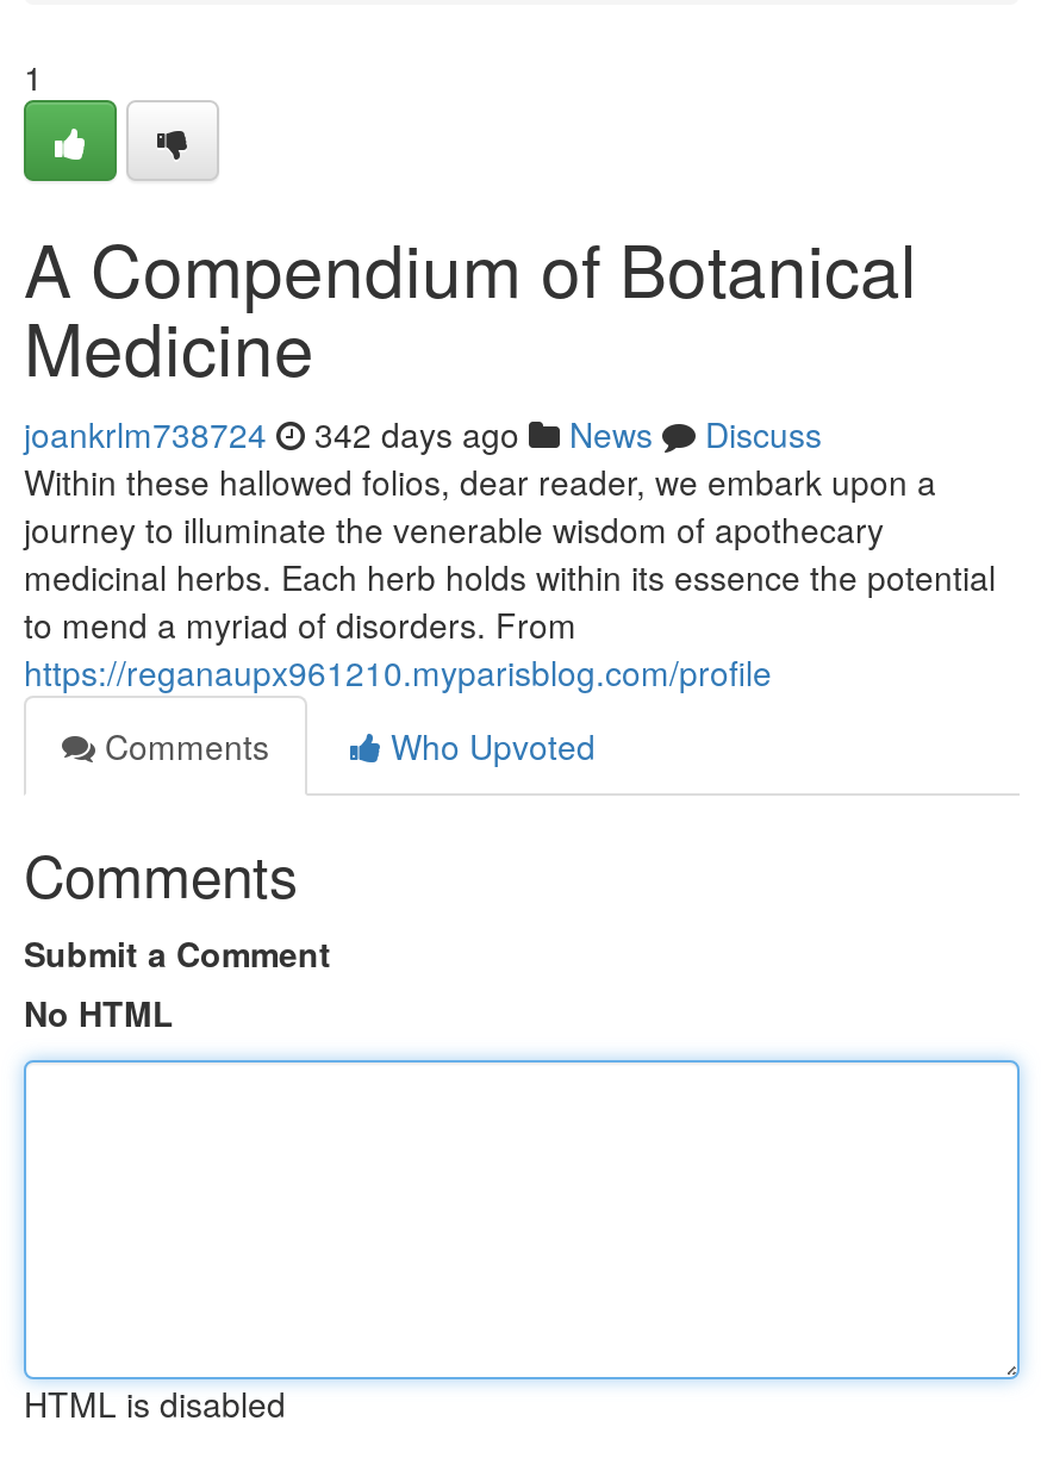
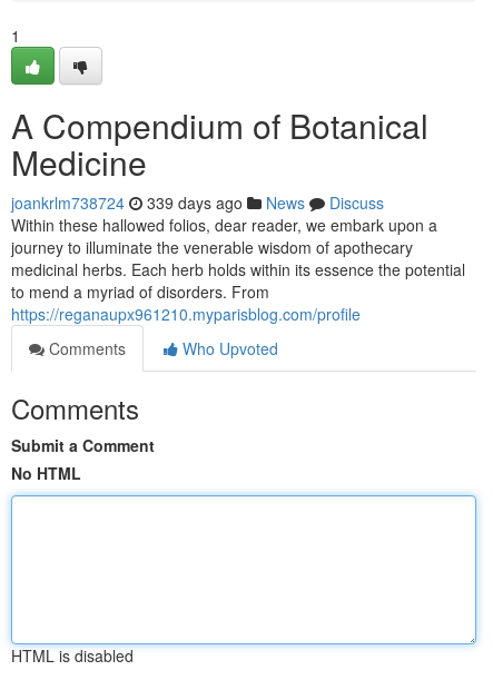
[24,410,822,457] joankrlm738724 342 days ago News Discuss -> [11,191,384,214] joankrlm738724 339 days ago News Discuss

